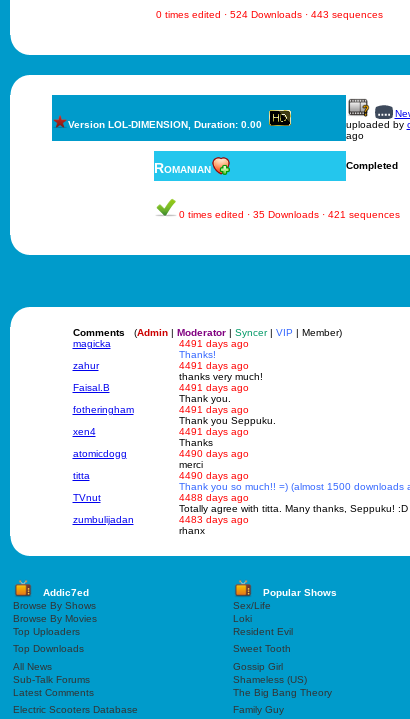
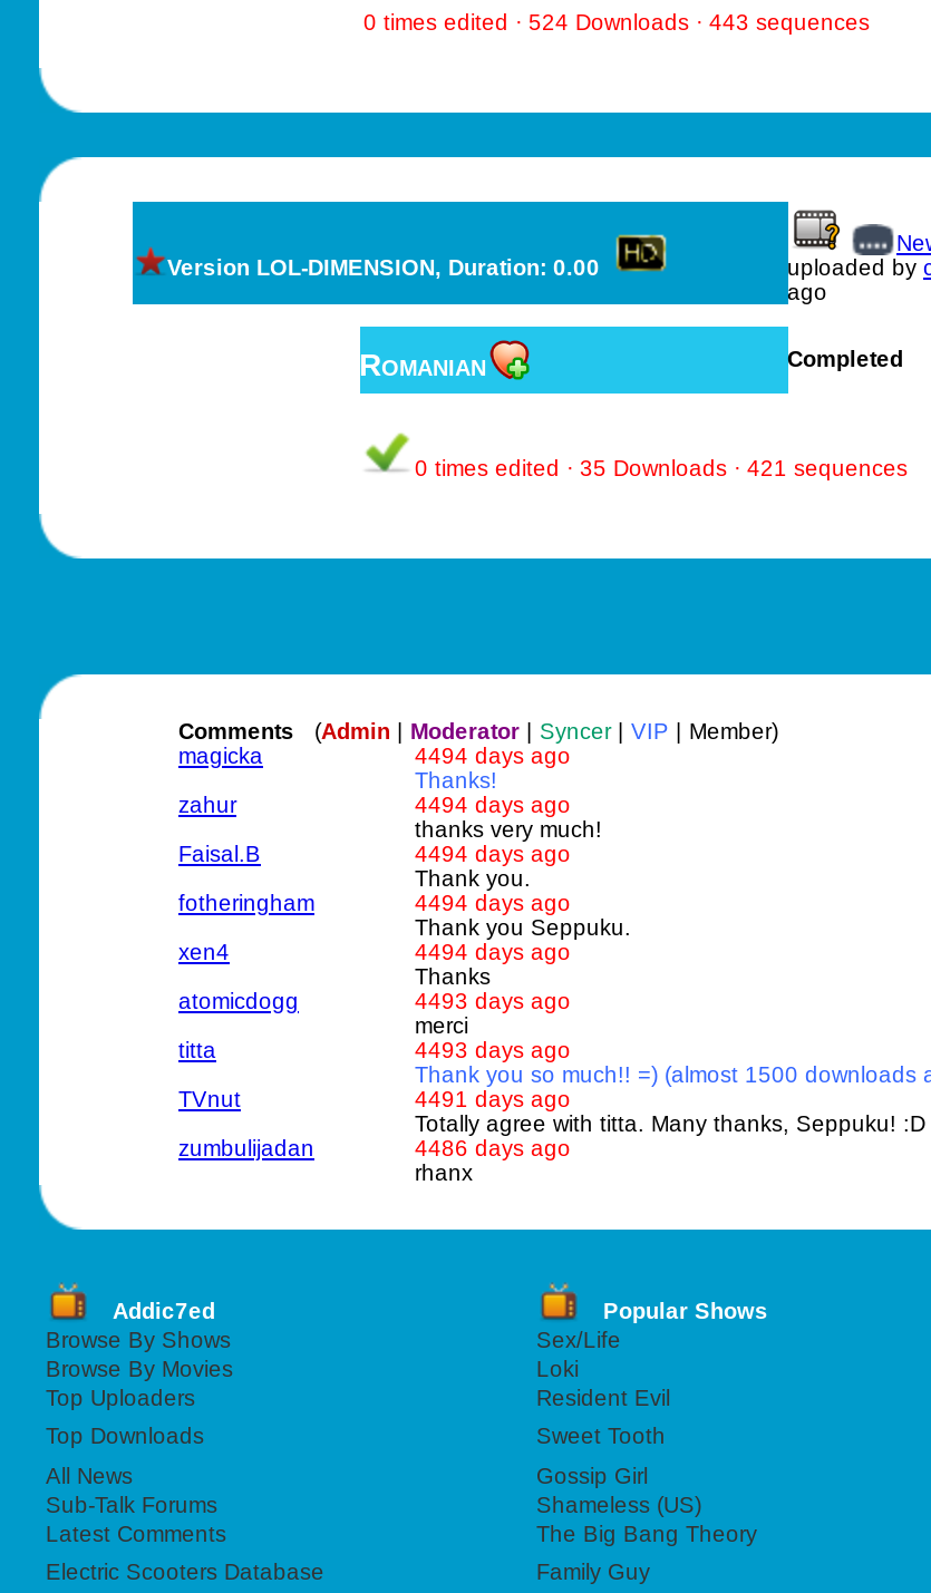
[178,338,248,349] 4491 days ago -> [415,744,571,768] 4494 days ago
[178,360,248,371] 4491 days ago -> [415,793,571,817] 4494 days ago
[178,382,248,393] 4491 days ago -> [415,842,571,866] 4494 days ago
[178,404,248,415] 4491 days ago -> [415,891,571,915] 4494 days ago
[178,426,248,437] 4491 days ago -> [415,940,571,964] 4494 days ago
[178,448,248,459] 4490 days ago -> [415,989,571,1013] 4493 days ago
[178,470,248,481] 4490 days ago -> [415,1038,571,1062] 4493 days ago
[178,492,248,503] 4488 days ago -> [415,1087,571,1111] 4491 days ago
[178,514,248,525] 4483 days ago -> [415,1136,571,1160] 4486 days ago

